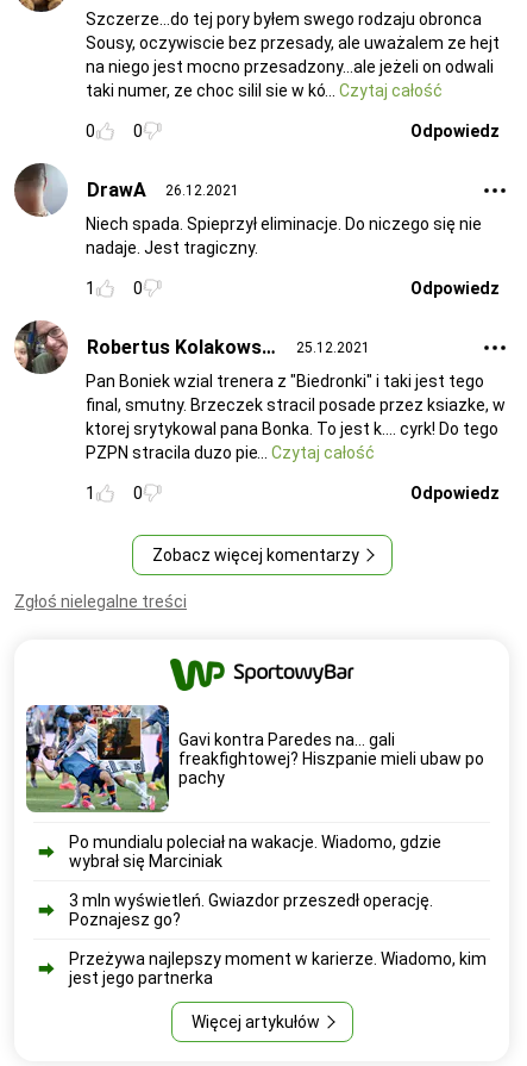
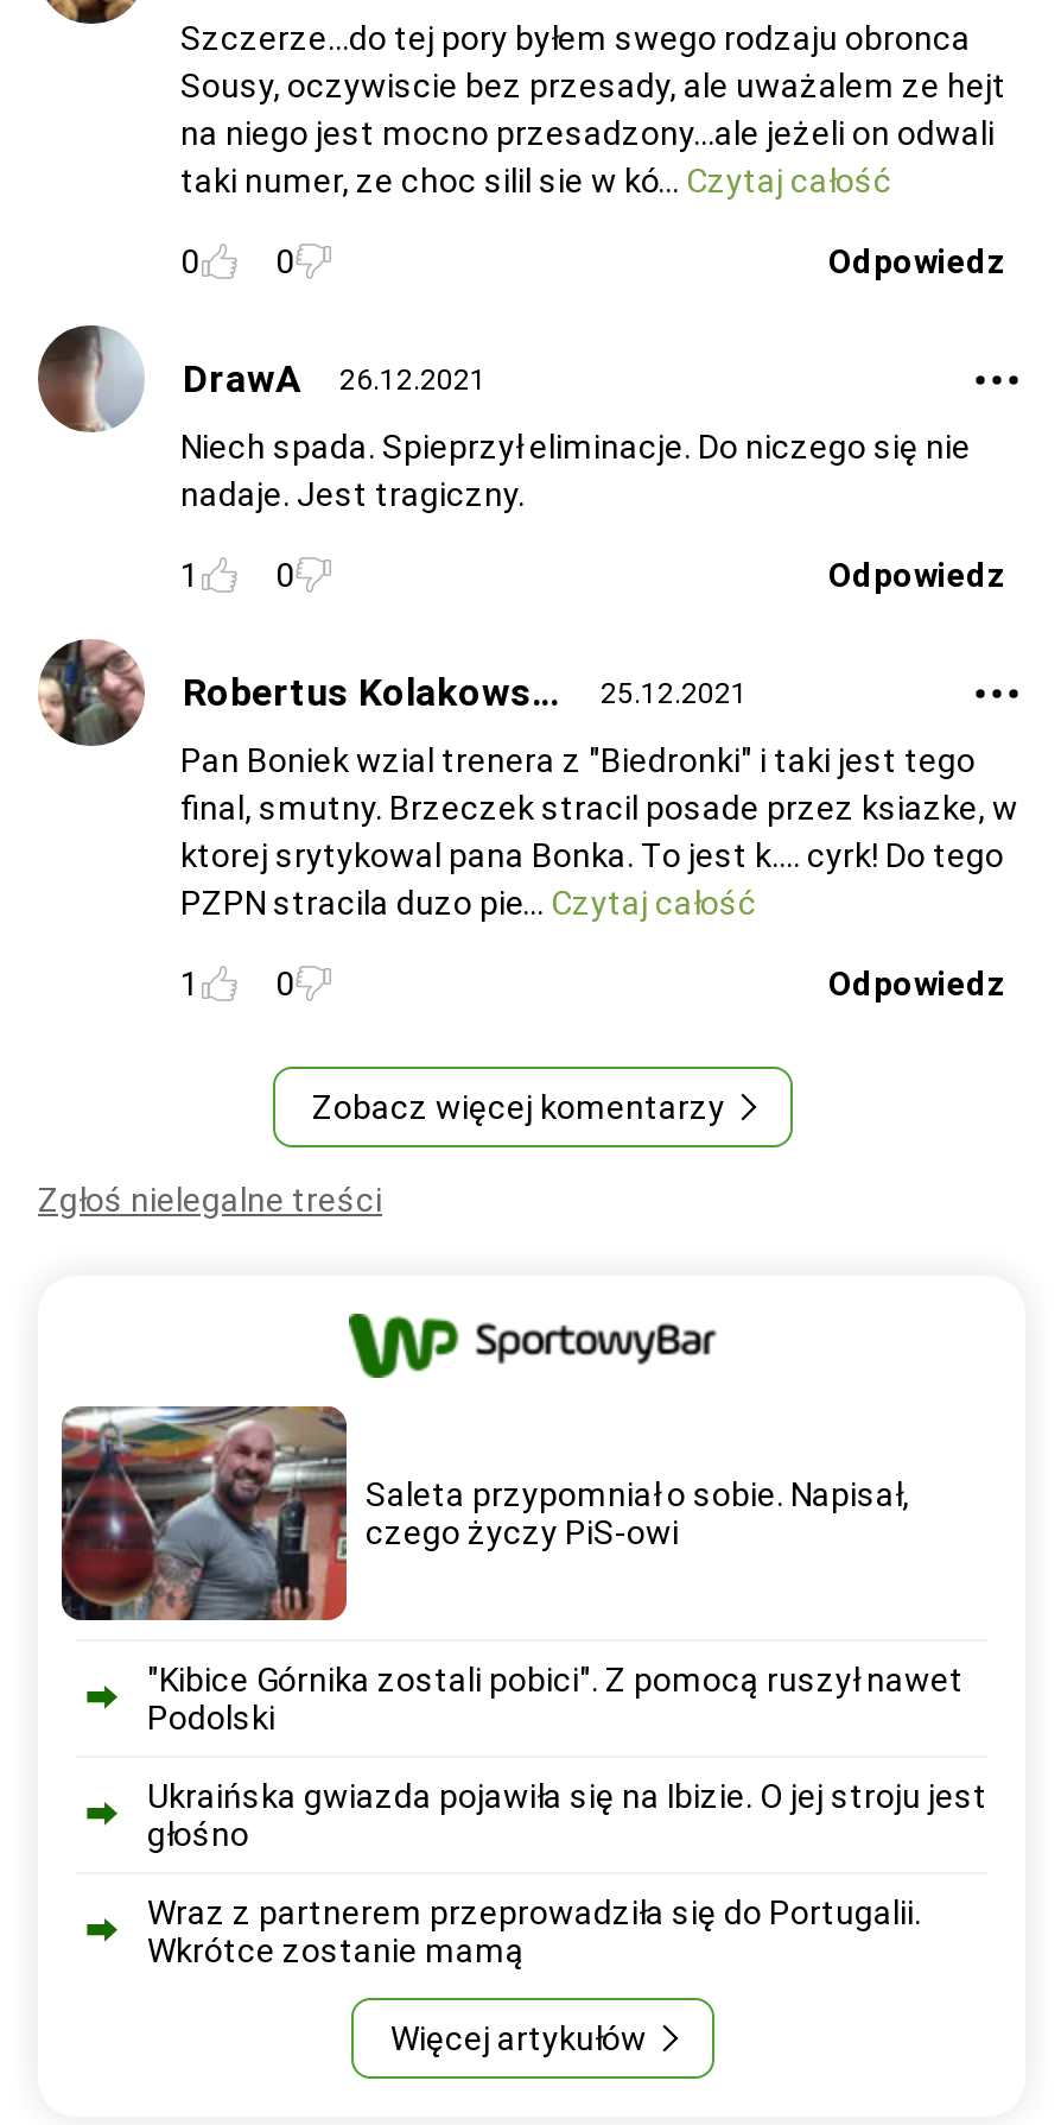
[25,704,484,813] [image] | Gavi kontra Paredes na... gali | freakfightowej? Hiszpanie mieli ubaw po | pachy -> [59,1404,909,1623] [image] | Saleta przypomniał o sobie. Napisał, | czego życzy PiS-owi
[69,833,441,871] Po mundialu poleciał na wakacje. Wiadomo, gdzie | wybrał się Marciniak -> [147,1661,964,1737] "Kibice Górnika zostali pobici". Z pomocą ruszył nawet | Podolski
[69,891,433,929] 3 mln wyświetleń. Gwiazdor przeszedł operację. | Poznajesz go? -> [147,1777,987,1853] Ukraińska gwiazda pojawiła się na Ibizie. O jej stroju jest | głośno
[69,949,487,987] Przeżywa najlepszy moment w karierze. Wiadomo, kim | jest jego partnerka -> [147,1893,921,1969] Wraz z partnerem przeprowadziła się do Portugalii. | Wkrótce zostanie mamą

